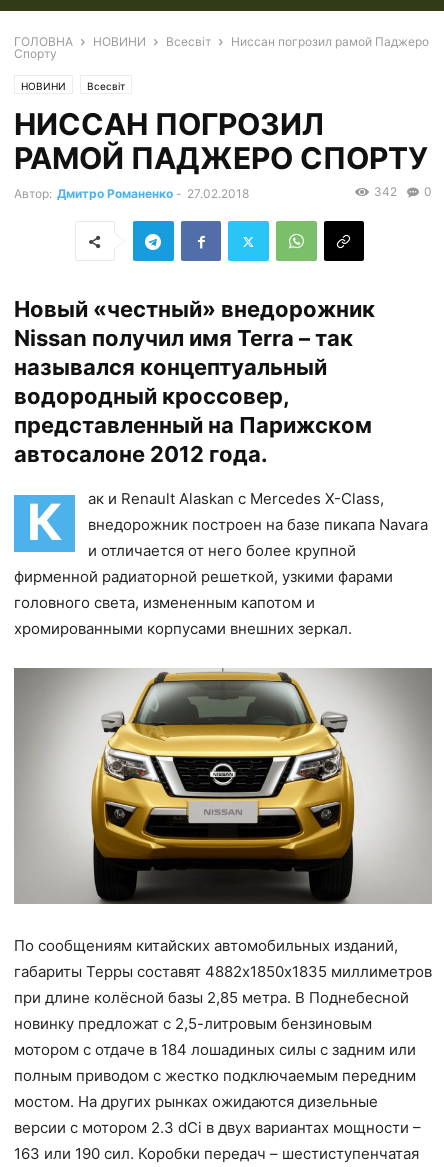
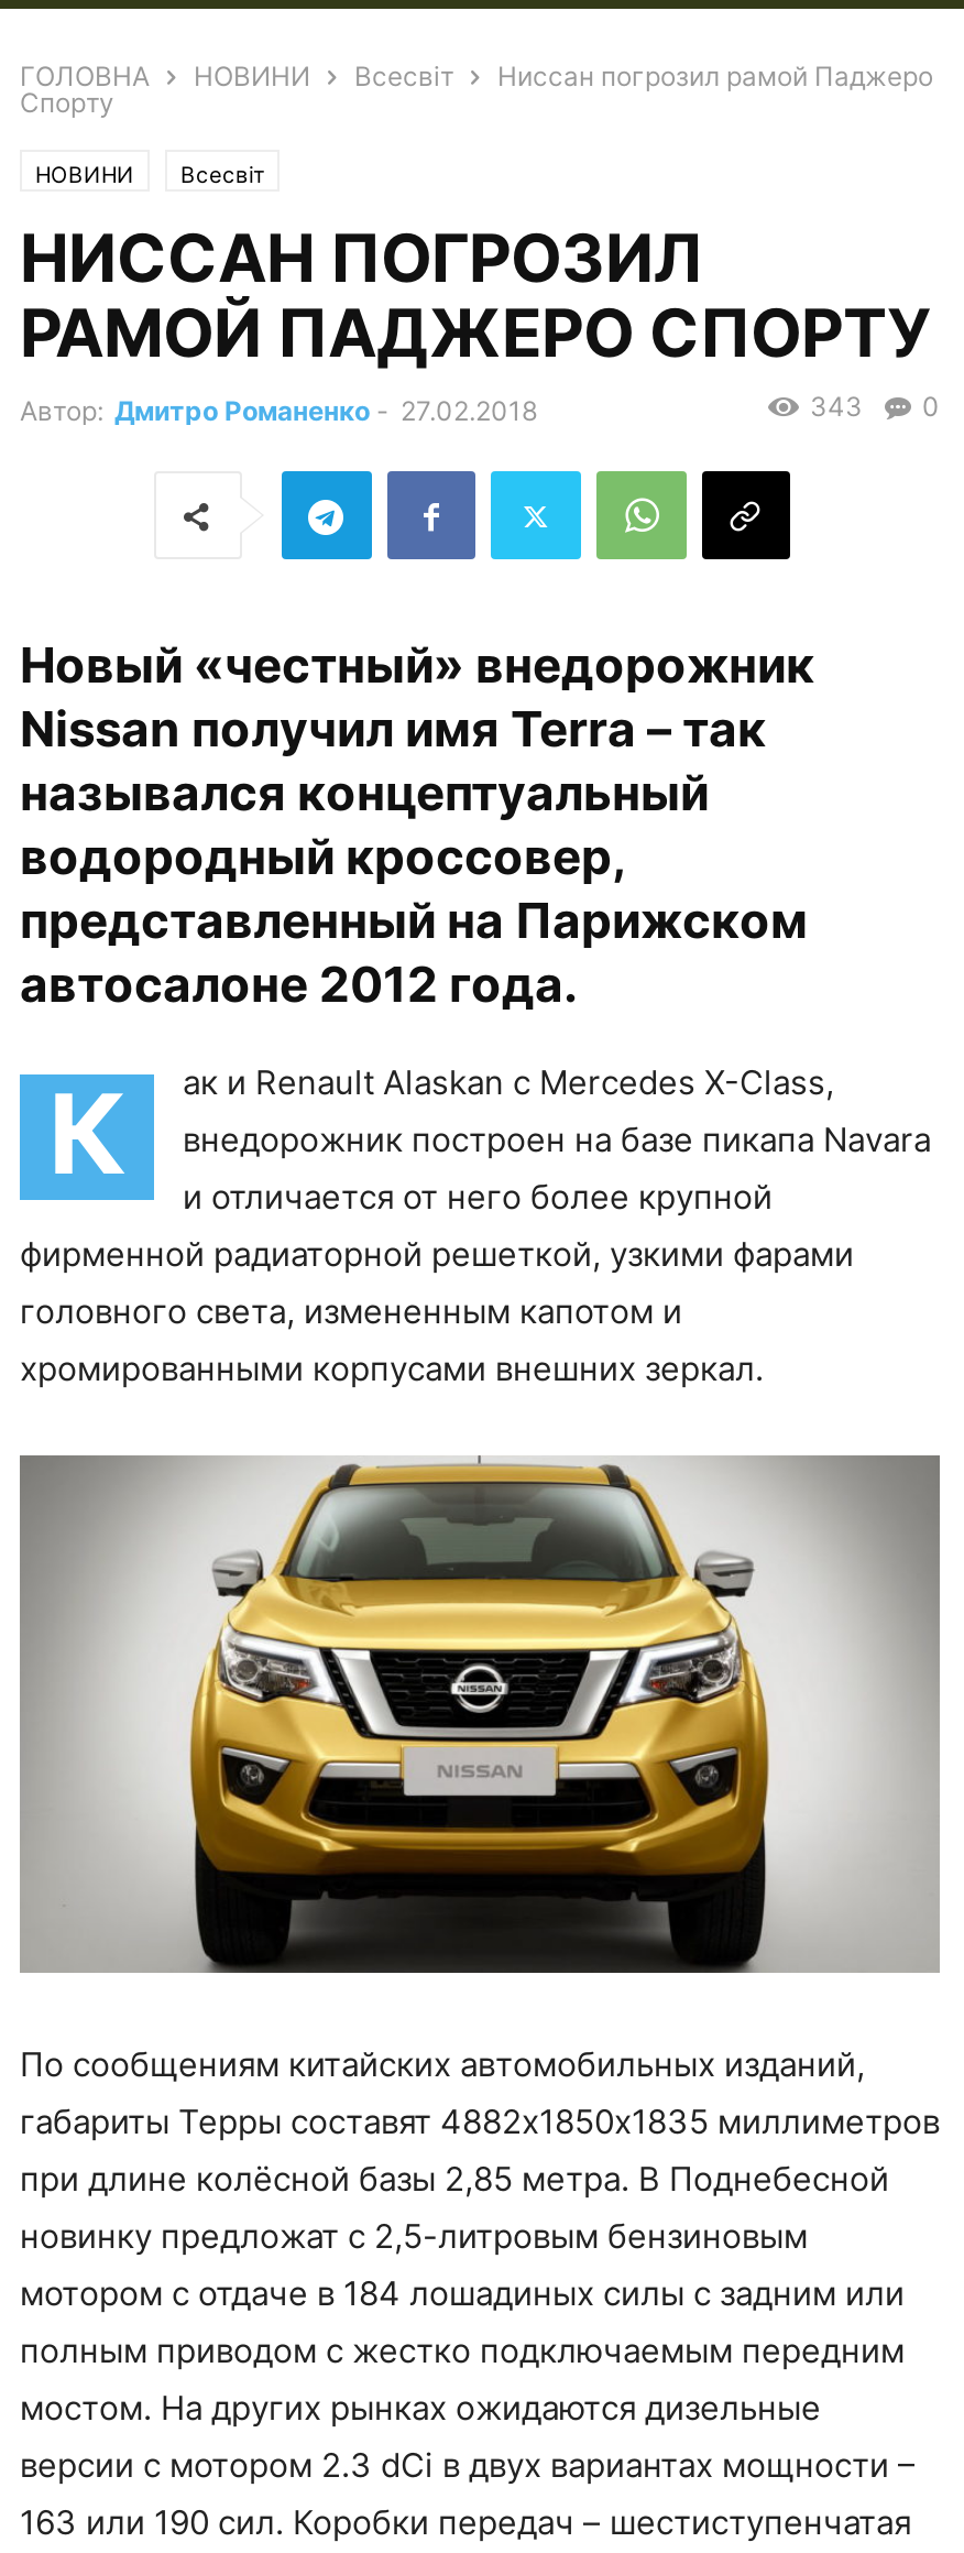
[374,184,432,199] 342 0 -> [810,390,940,423] 343 0

